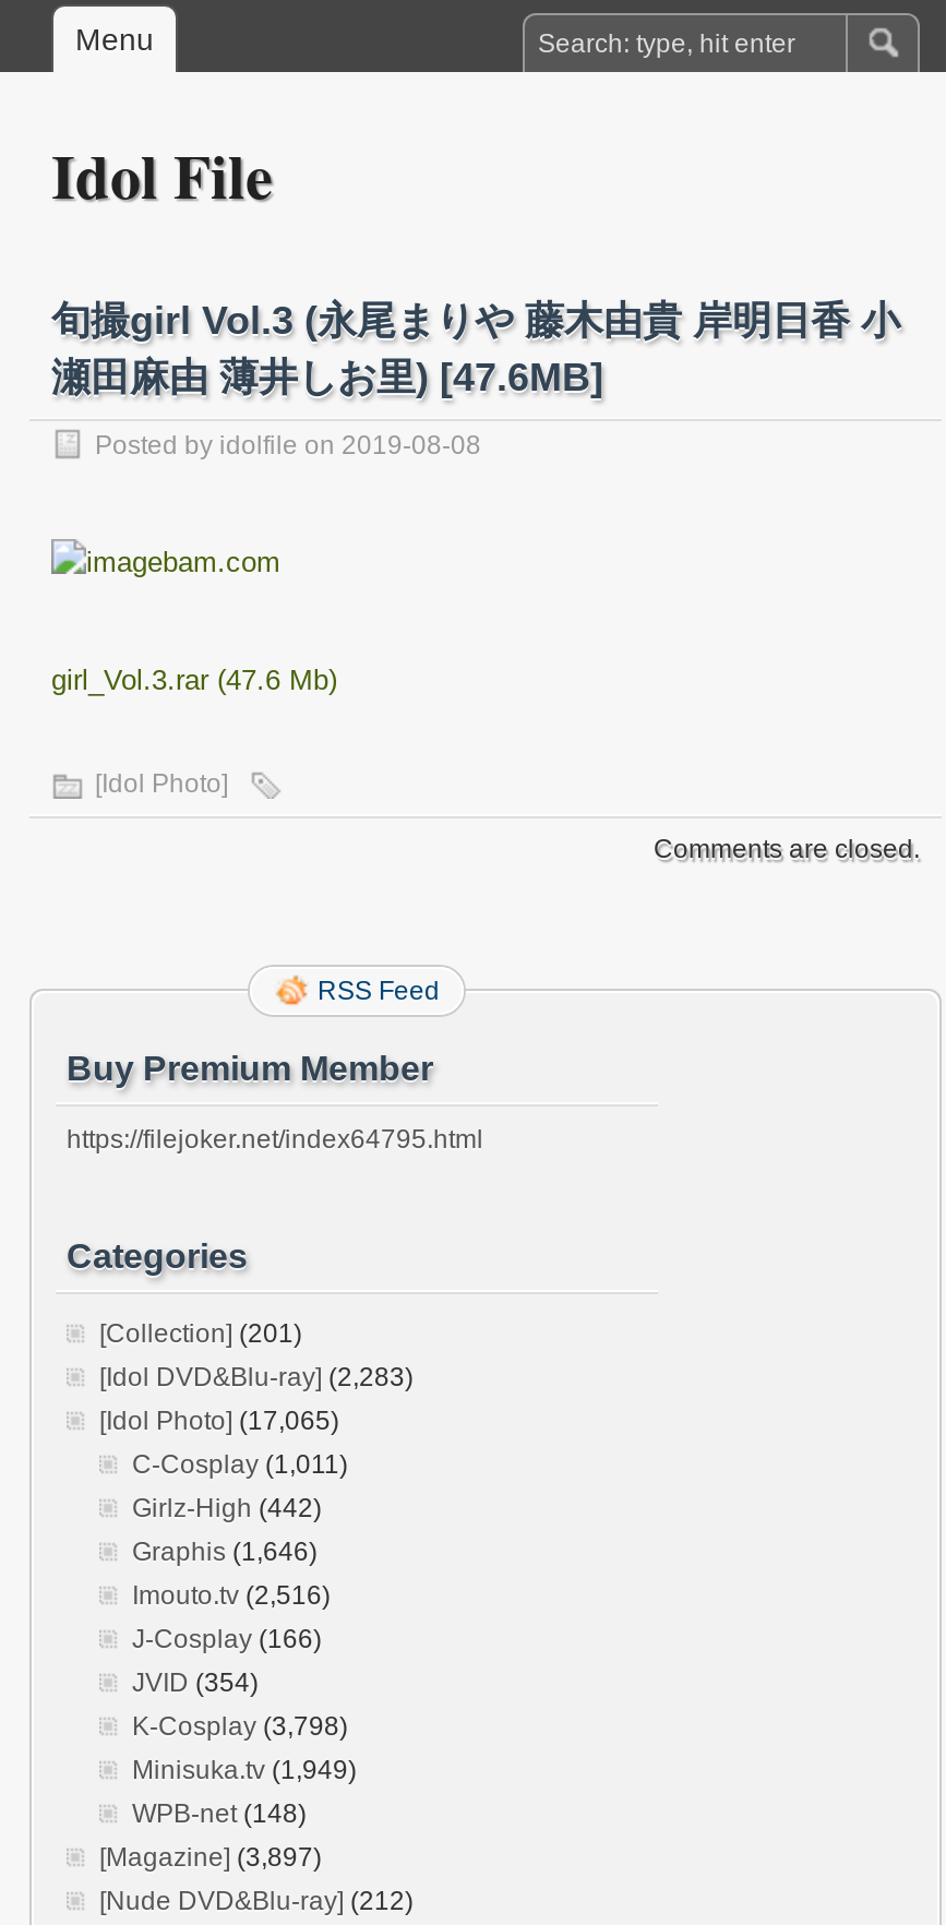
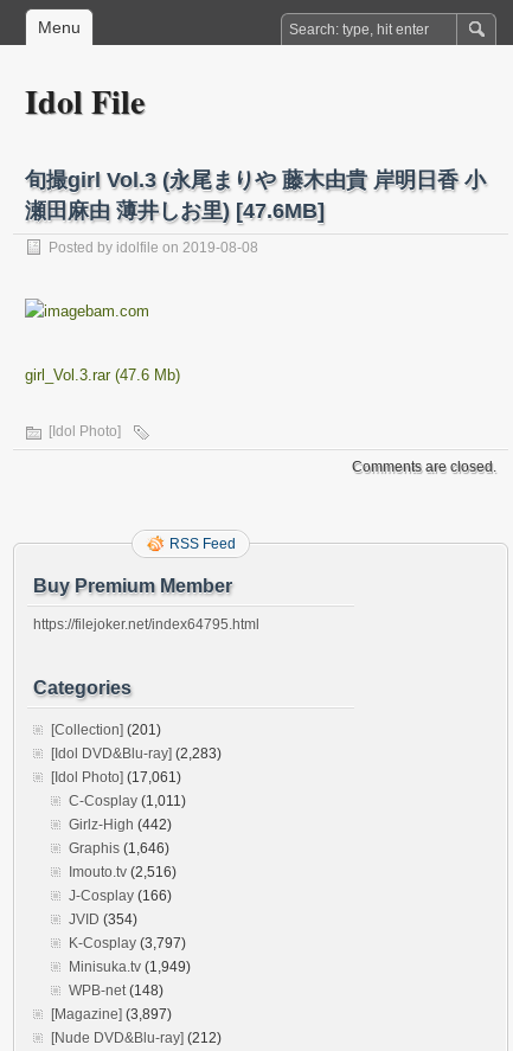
[99,1406,339,1436] [Idol Photo] (17,065) -> [51,769,181,786] [Idol Photo] (17,061)
[132,1711,348,1742] K-Cosplay (3,798) -> [69,935,186,951] K-Cosplay (3,797)

